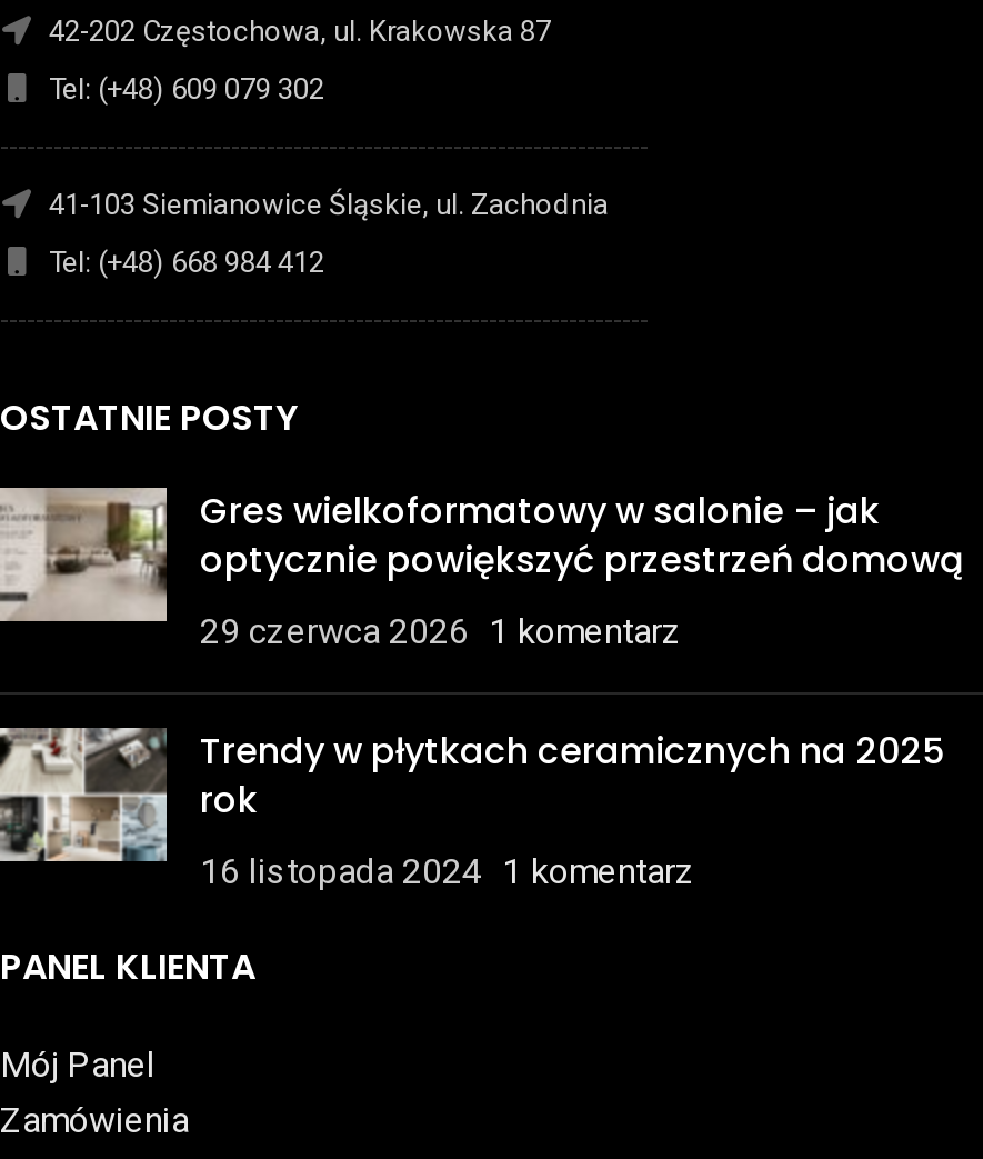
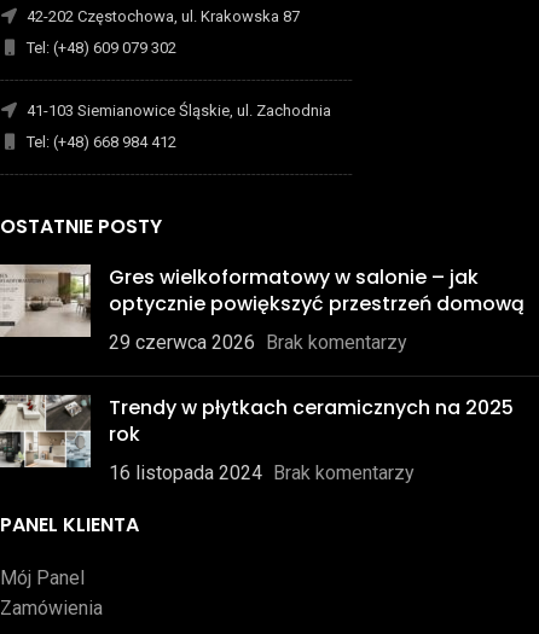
[200,610,682,652] 29 czerwca 2026 1 komentarz -> [109,331,407,354] 29 czerwca 2026 Brak komentarzy
[200,850,695,892] 16 listopada 2024 1 komentarz -> [109,462,415,485] 16 listopada 2024 Brak komentarzy

